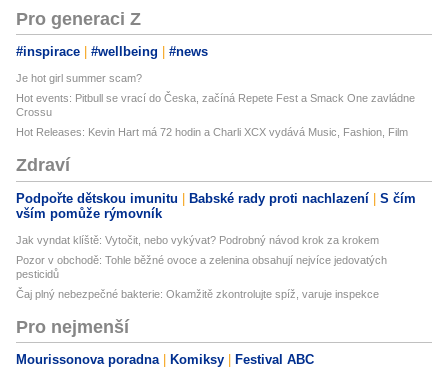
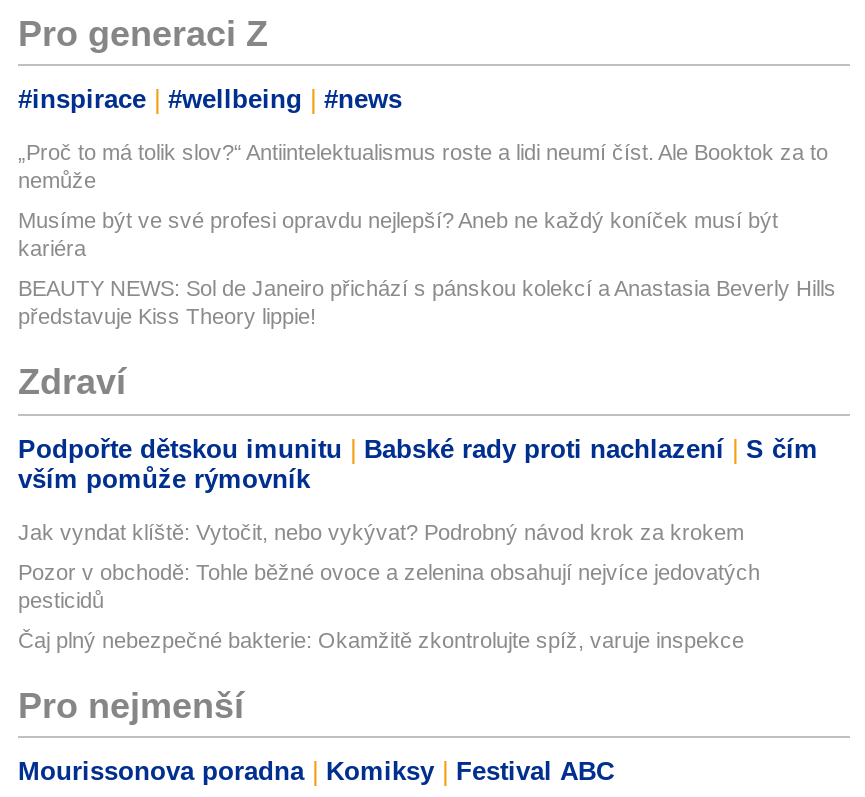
[16,72,142,84] Je hot girl summer scam? -> [18,141,828,193] „Proč to má tolik slov?“ Antiintelektualismus roste a lidi neumí číst. Ale Booktok za to | nemůže
[16,92,415,118] Hot events: Pitbull se vrací do Česka, začíná Repete Fest a Smack One zavládne | Crossu -> [18,209,778,261] Musíme být ve své profesi opravdu nejlepší? Aneb ne každý koníček musí být | kariéra
[16,126,408,138] Hot Releases: Kevin Hart má 72 hodin a Charli XCX vydává Music, Fashion, Film -> [18,277,836,329] BEAUTY NEWS: Sol de Janeiro přichází s pánskou kolekcí a Anastasia Beverly Hills | představuje Kiss Theory lippie!

